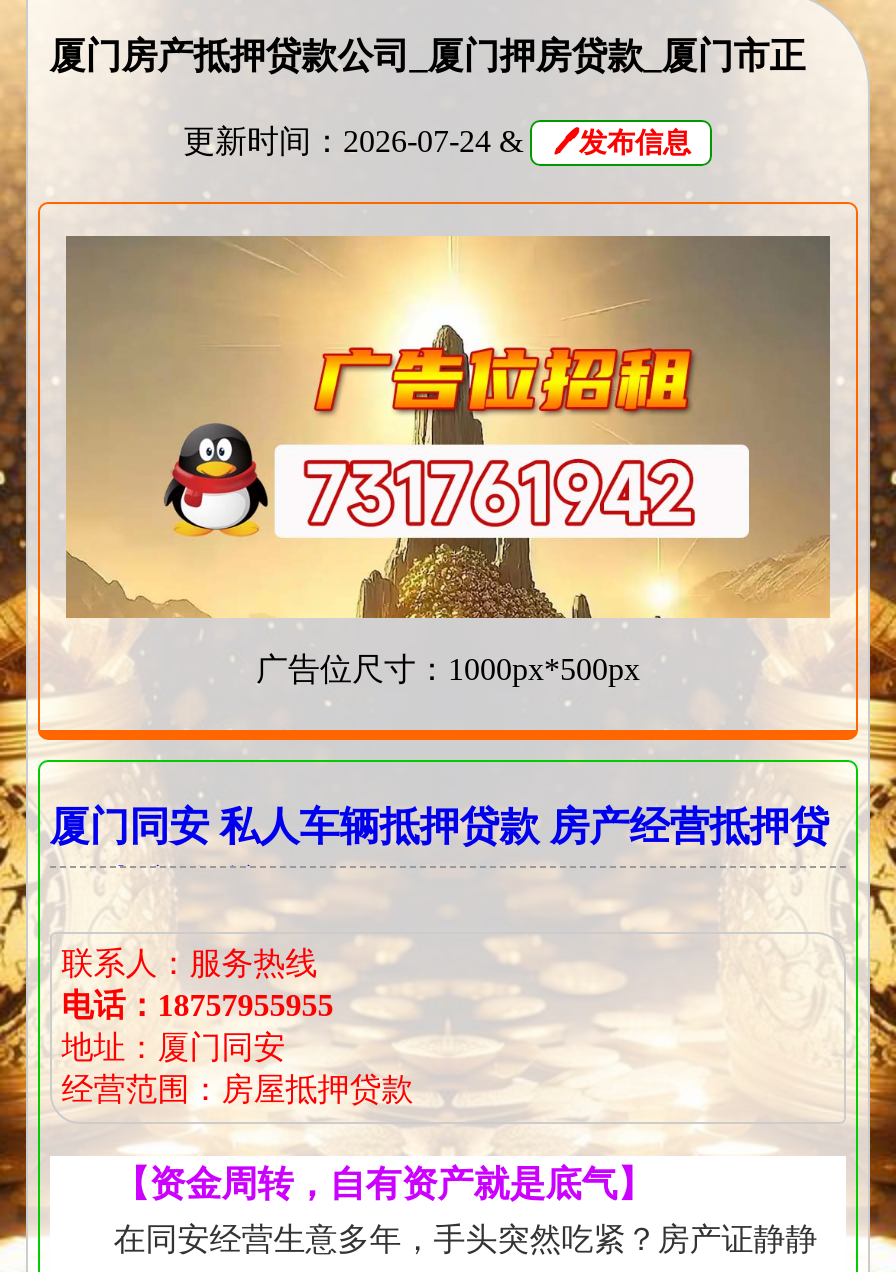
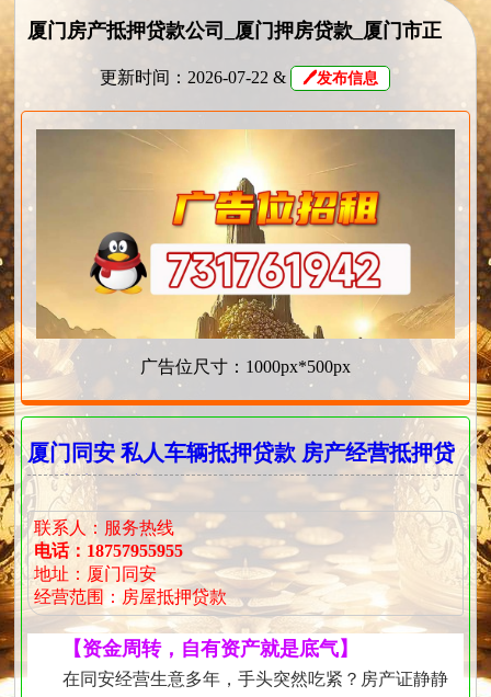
[183,124,531,158] 更新时间：2026-07-24 & -> [100,68,291,87] 更新时间：2026-07-22 &

